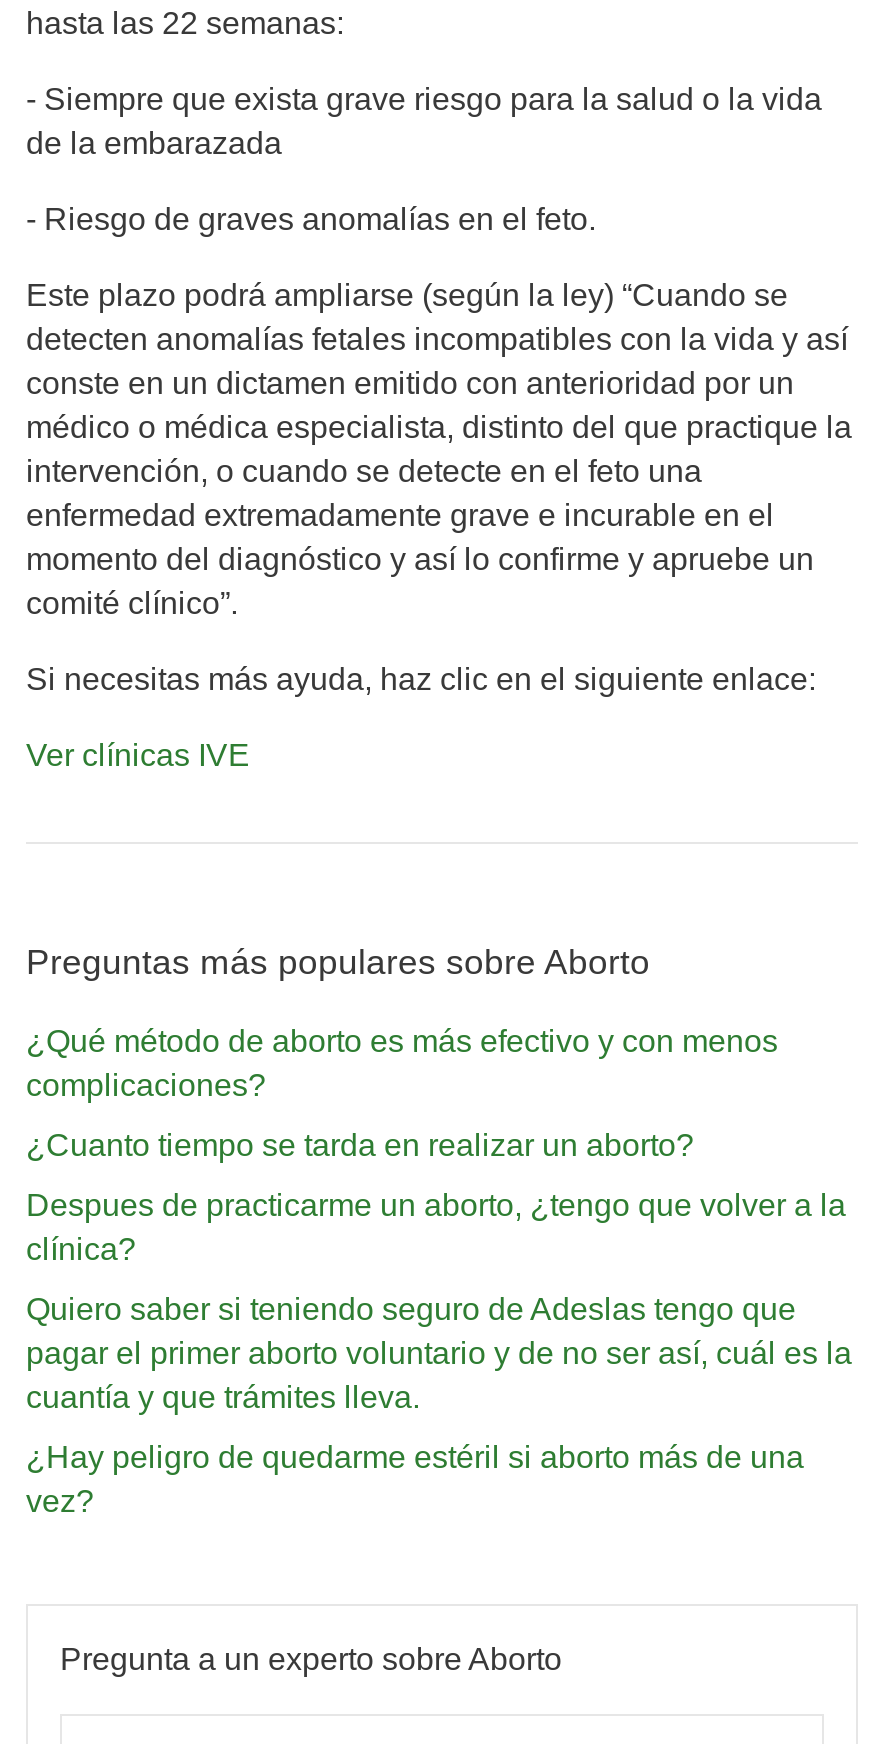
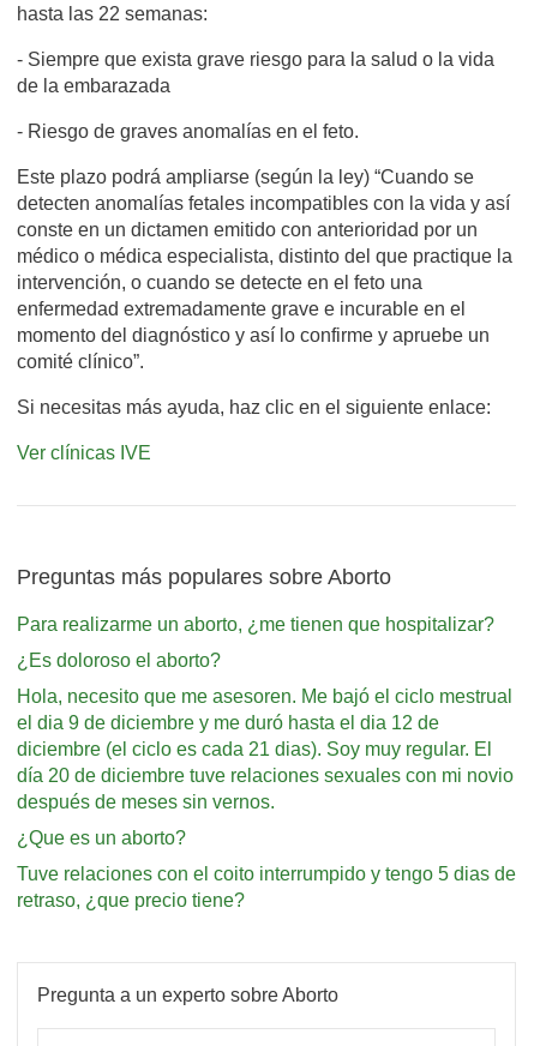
[26,1023,778,1101] ¿Qué método de aborto es más efectivo y con menos | complicaciones? -> [17,614,494,634] Para realizarme un aborto, ¿me tienen que hospitalizar?
[26,1127,694,1161] ¿Cuanto tiempo se tarda en realizar un aborto? -> [17,650,221,670] ¿Es doloroso el aborto?
[26,1187,846,1265] Despues de practicarme un aborto, ¿tengo que volver a la | clínica? -> [17,686,514,812] Hola, necesito que me asesoren. Me bajó el ciclo mestrual | el dia 9 de diciembre y me duró hasta el dia 12 de | diciembre (el ciclo es cada 21 dias). Soy muy regular. El | día 20 de diciembre tuve relaciones sexuales con mi novio | después de meses sin vernos.
[26,1291,852,1413] Quiero saber si teniendo seguro de Adeslas tengo que | pagar el primer aborto voluntario y de no ser así, cuál es la | cuantía y que trámites lleva. -> [17,827,186,848] ¿Que es un aborto?
[26,1439,804,1517] ¿Hay peligro de quedarme estéril si aborto más de una | vez? -> [17,863,516,910] Tuve relaciones con el coito interrumpido y tengo 5 dias de | retraso, ¿que precio tiene?

